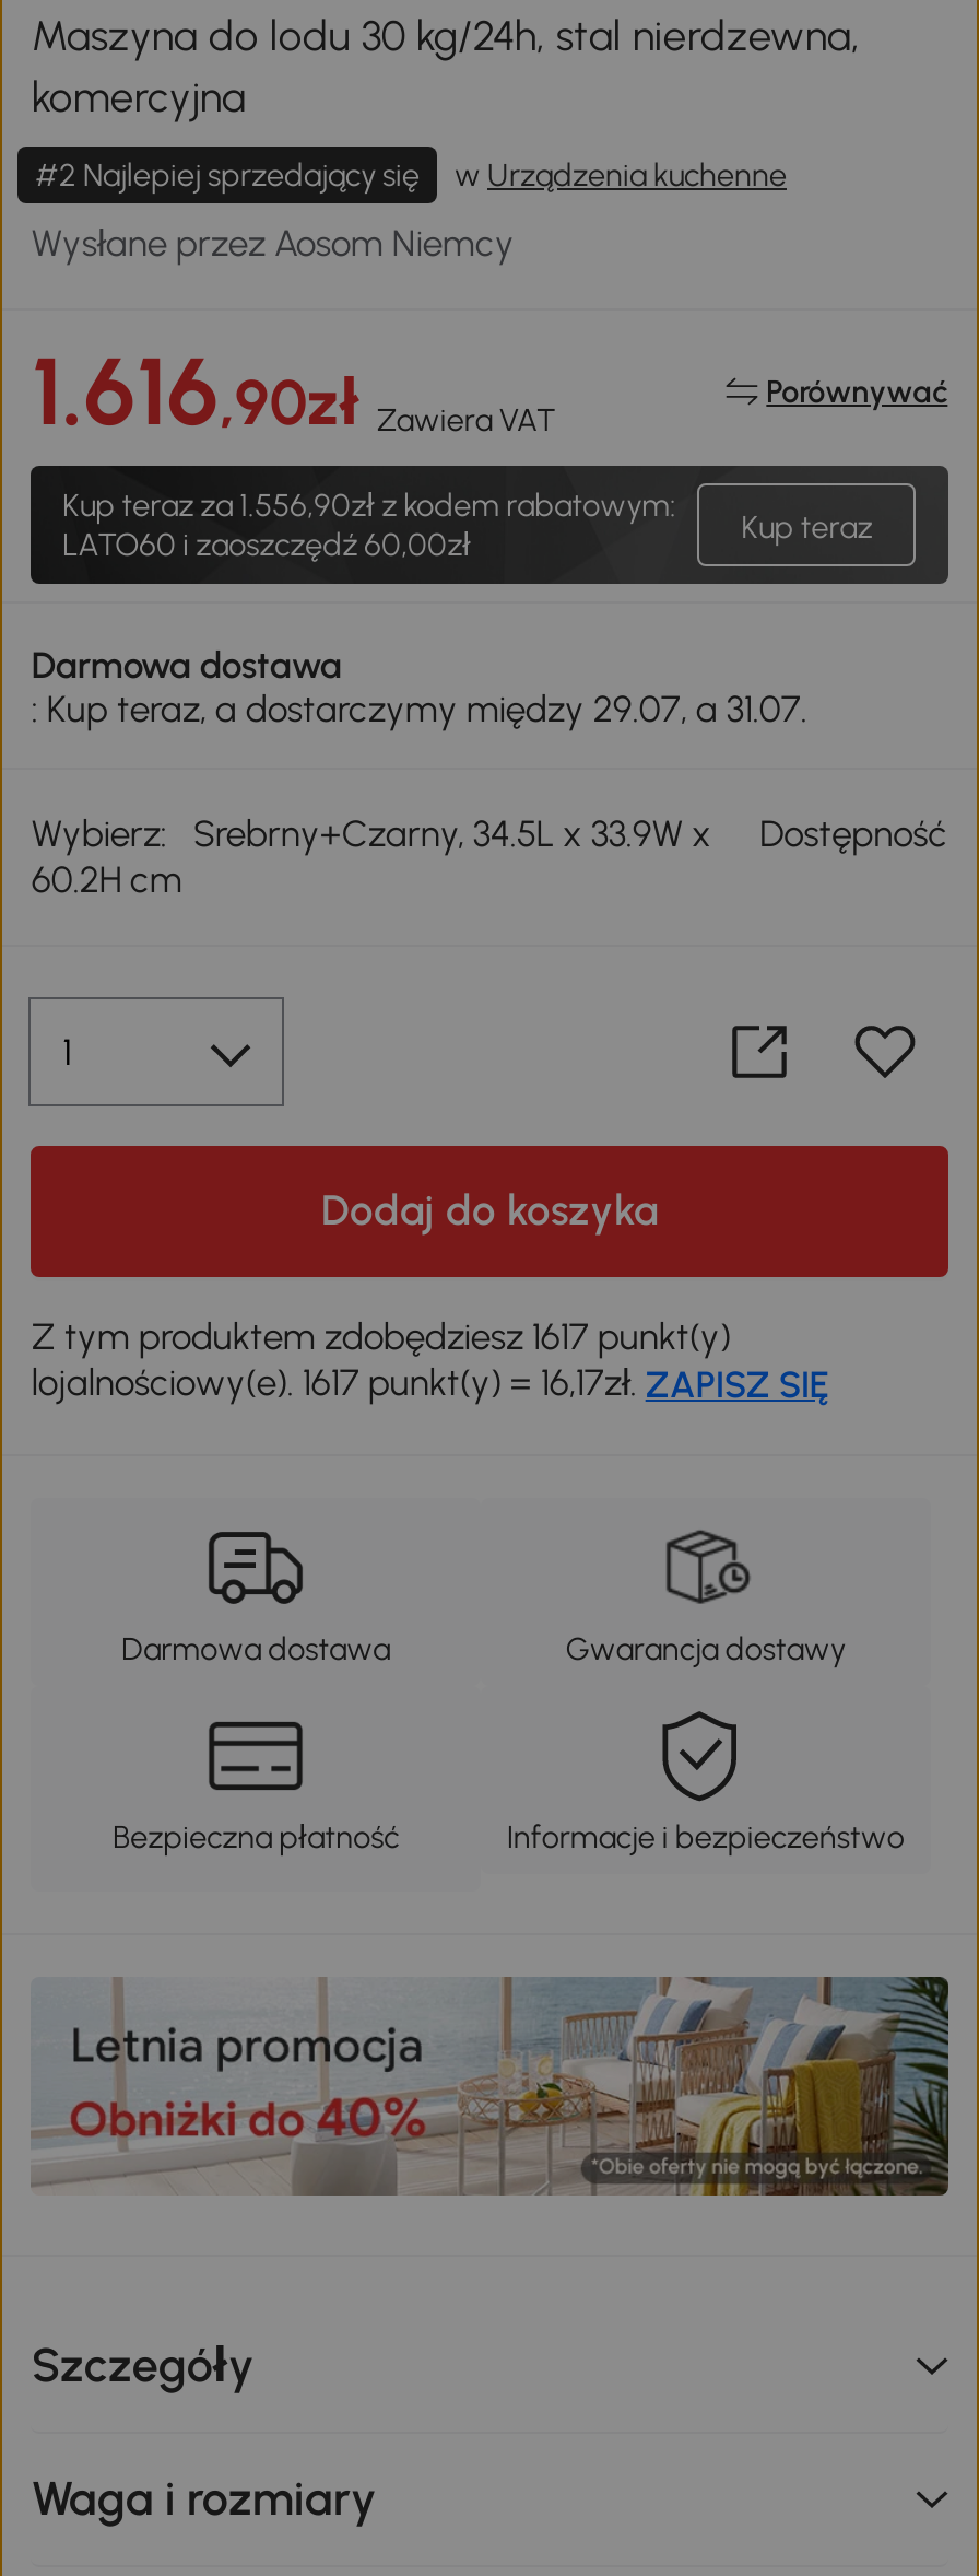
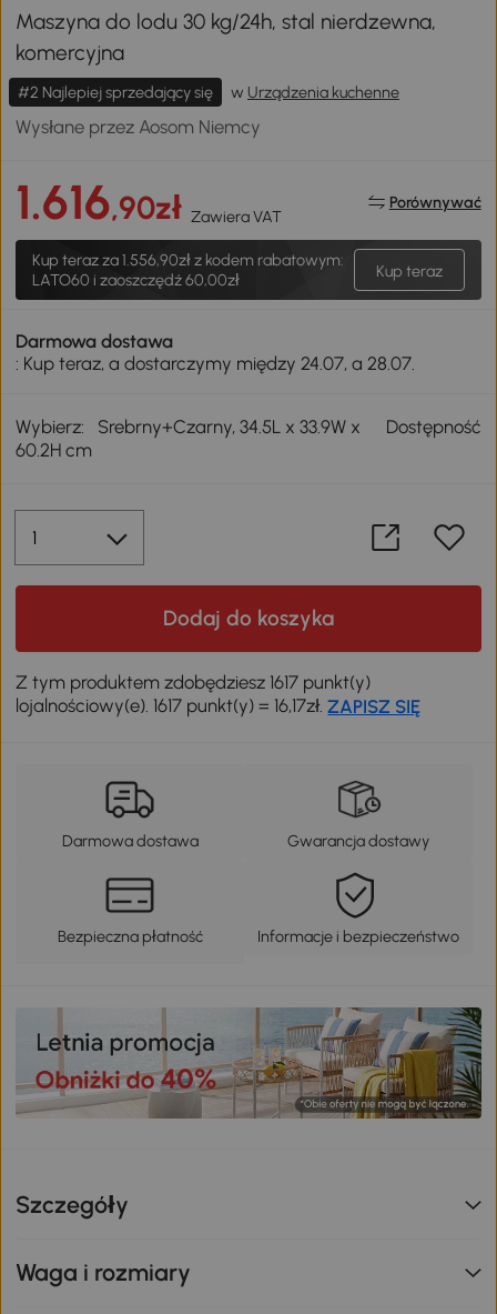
[31,686,807,730] : Kup teraz, a dostarczymy między 29.07, a 31.07. -> [16,352,415,374] : Kup teraz, a dostarczymy między 24.07, a 28.07.

